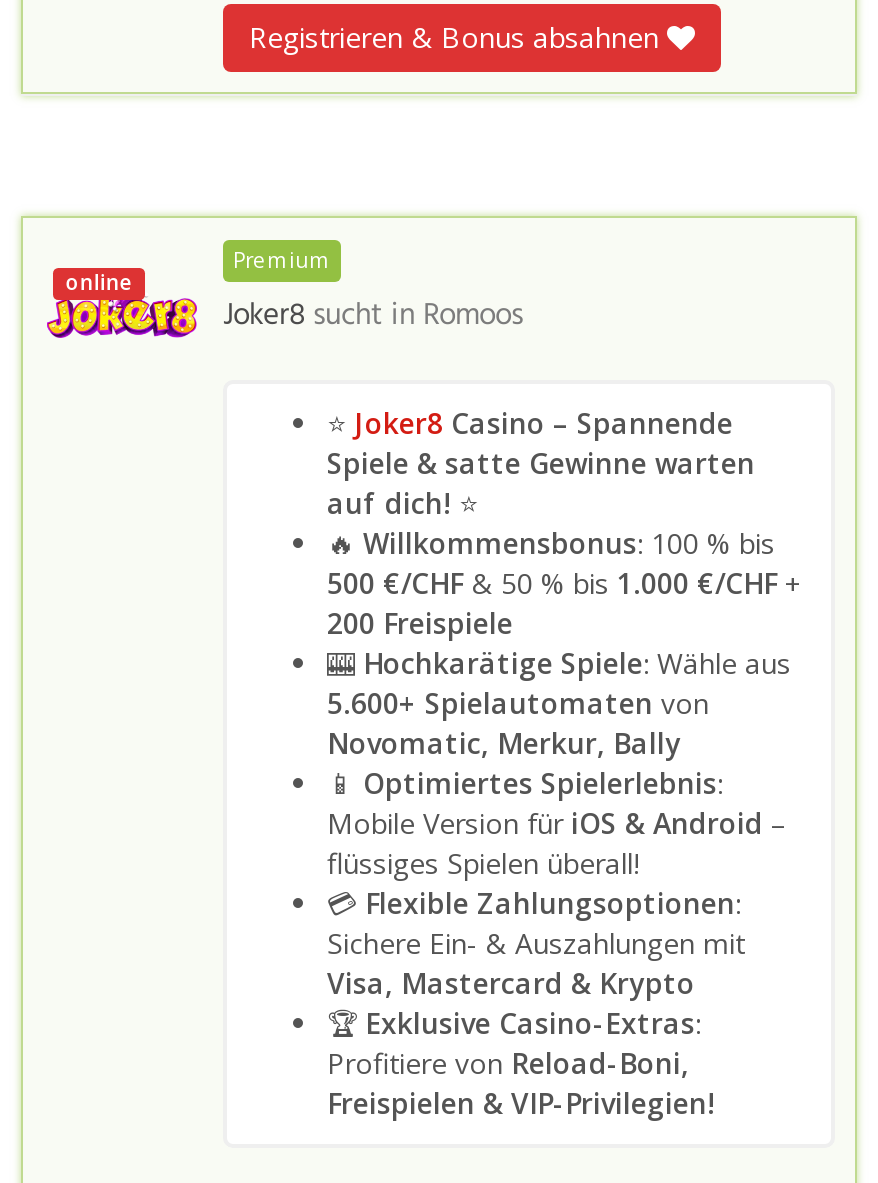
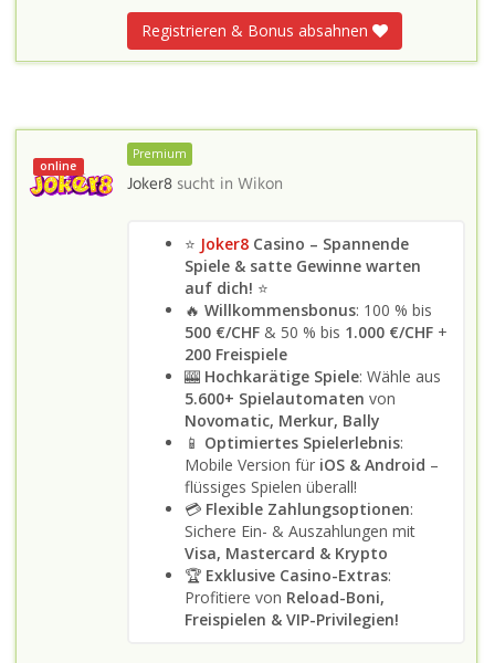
[223,293,523,341] Joker8 sucht in Romoos -> [127,172,283,198] Joker8 sucht in Wikon

